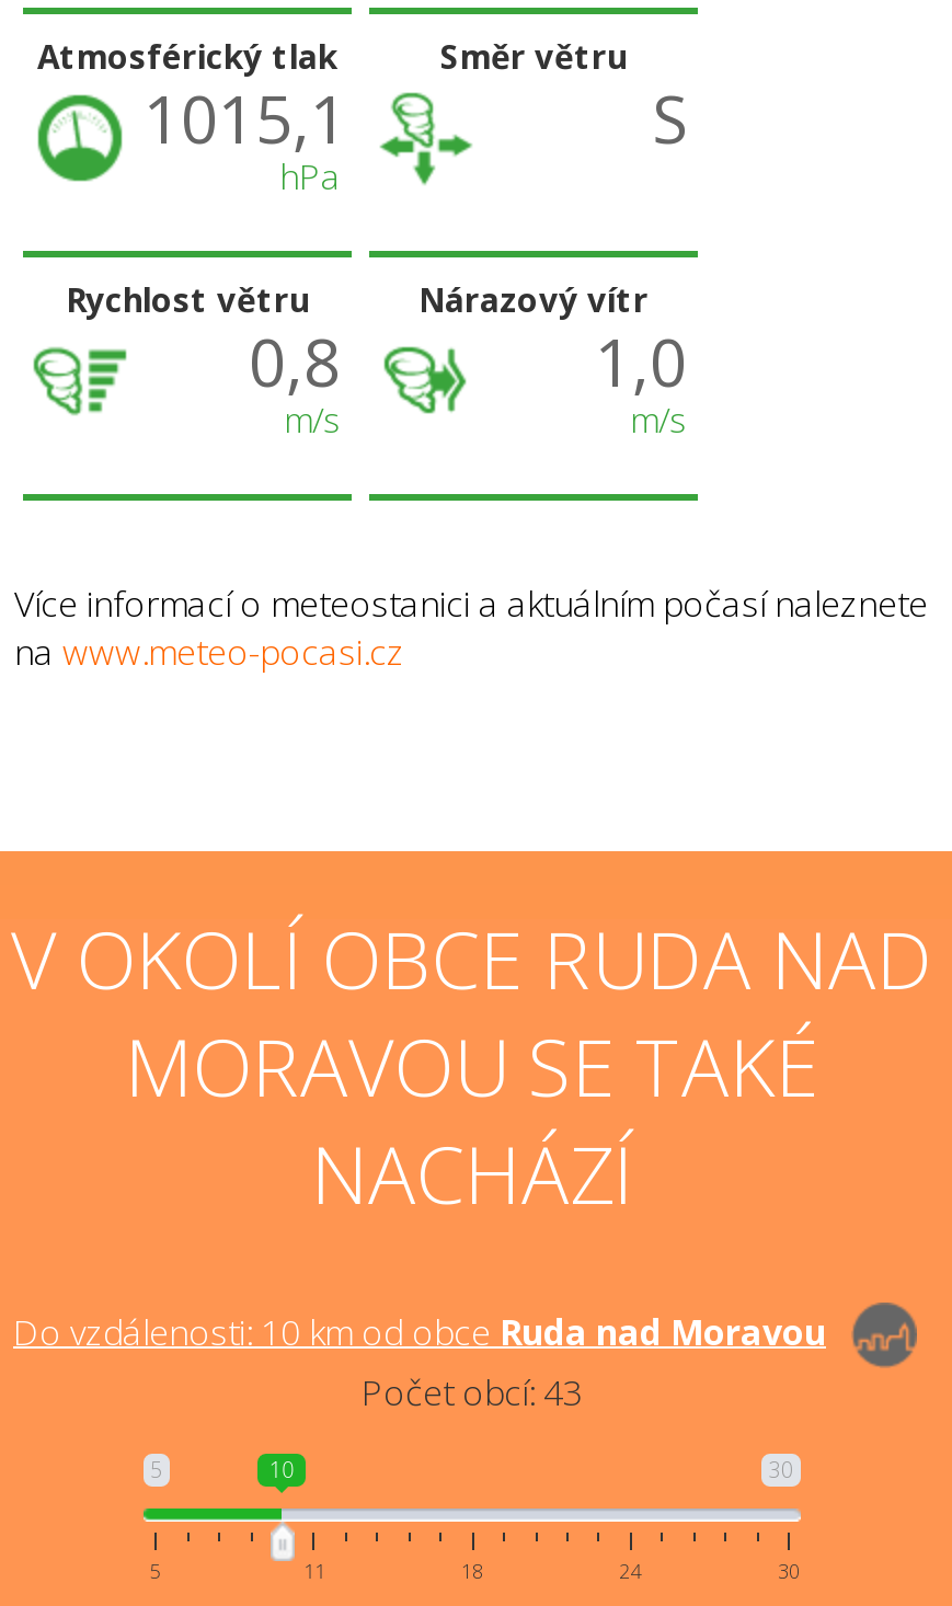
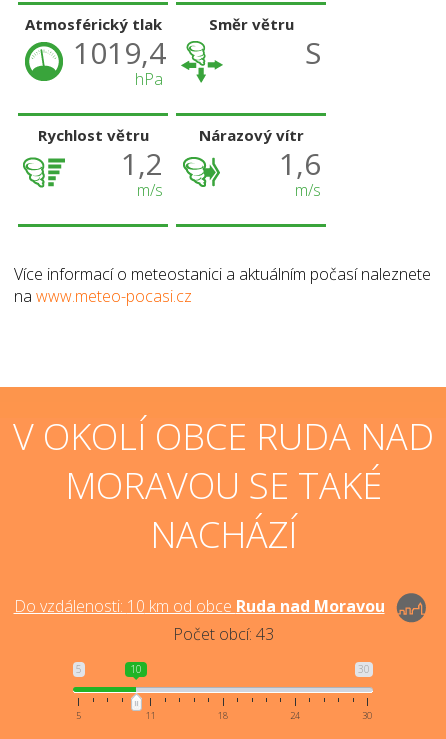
[144,74,347,164] 1015,1 -> [73,32,166,73] 1019,4
[249,317,341,407] 0,8 -> [121,143,163,184] 1,2
[595,317,687,407] 1,0 -> [279,143,321,184] 1,6

